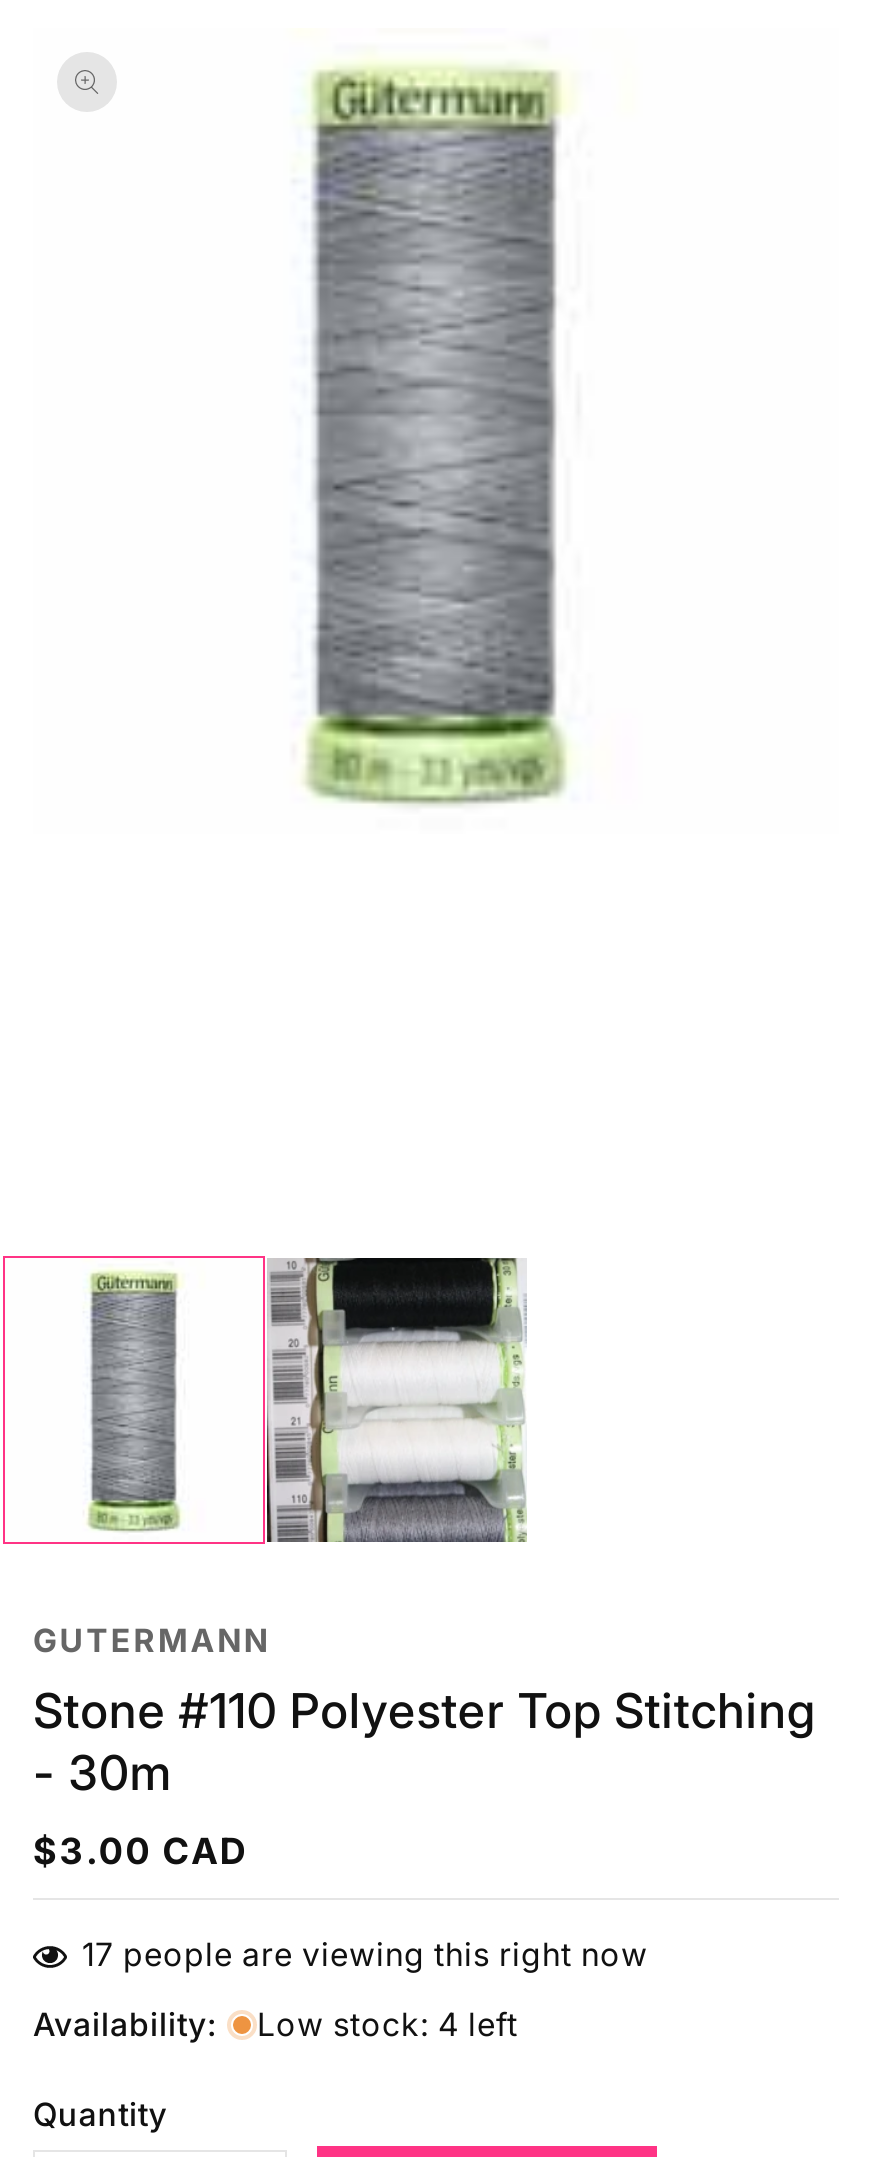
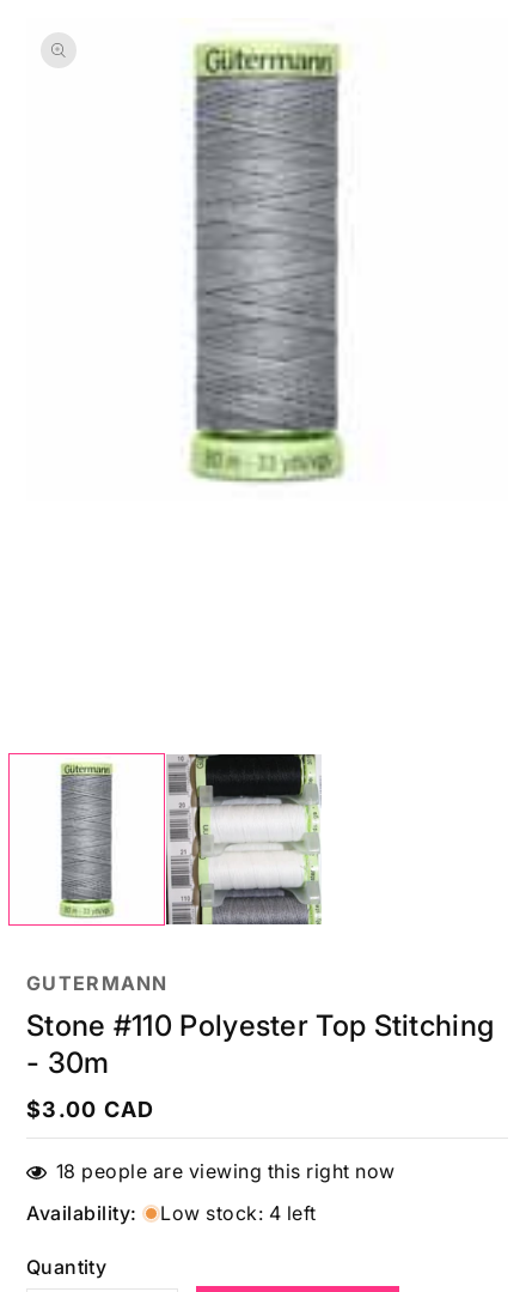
[82,1934,648,1974] 17 people are viewing this right now -> [56,1159,395,1183] 18 people are viewing this right now

